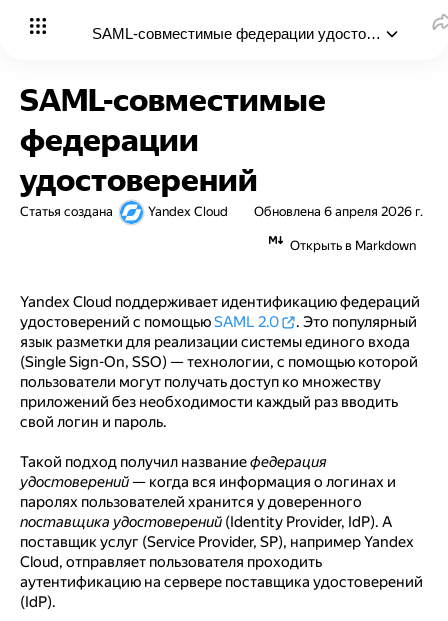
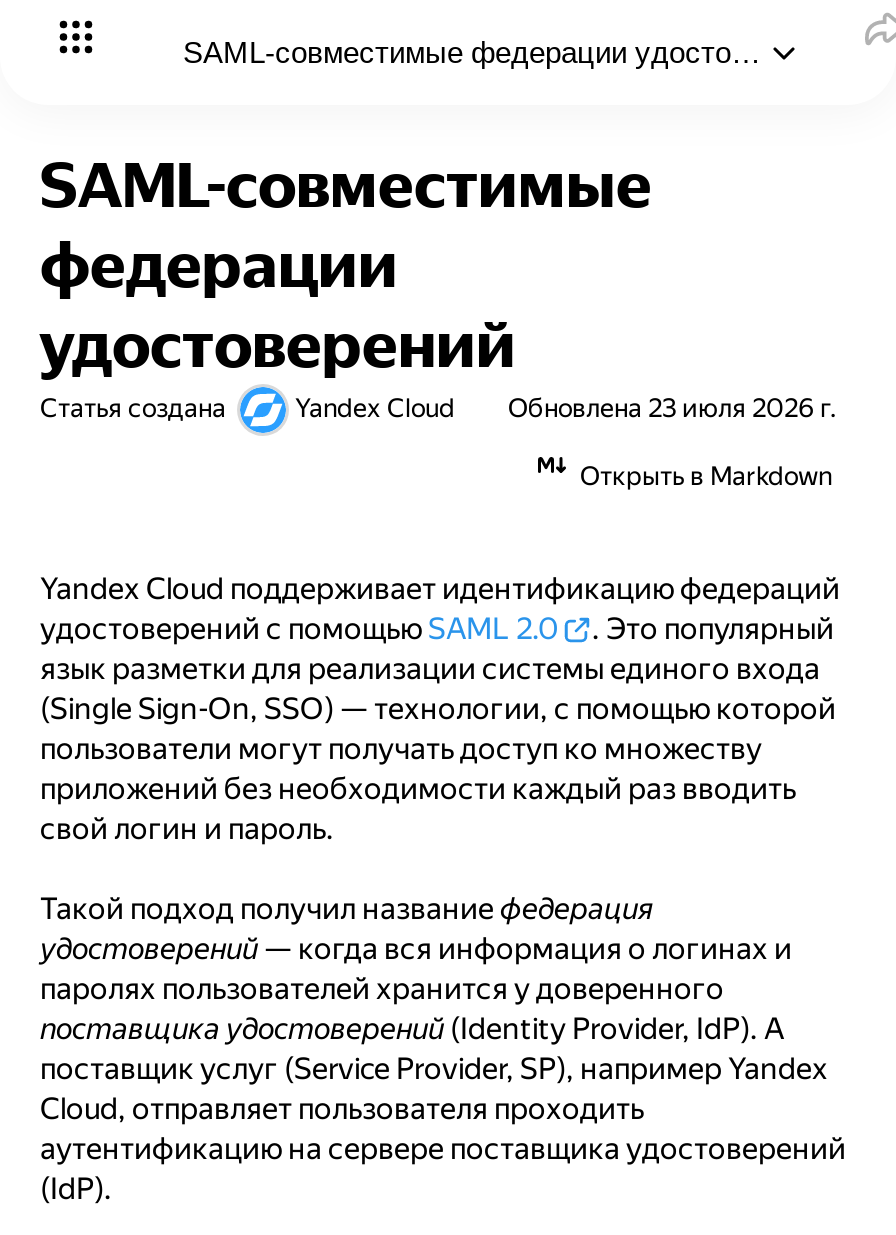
[254,204,423,219] Обновлена 6 апреля 2026 г. -> [508,393,836,423] Обновлена 23 июля 2026 г.

